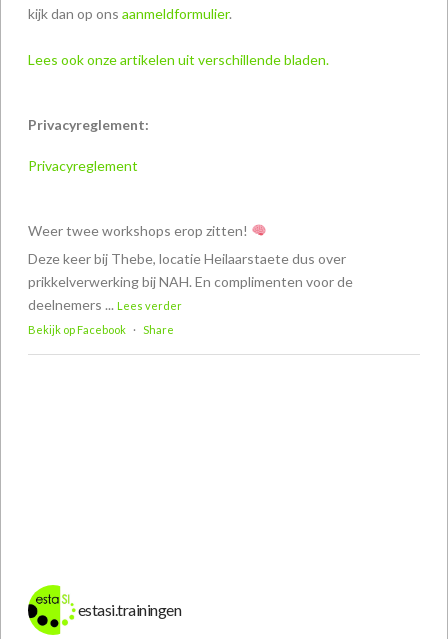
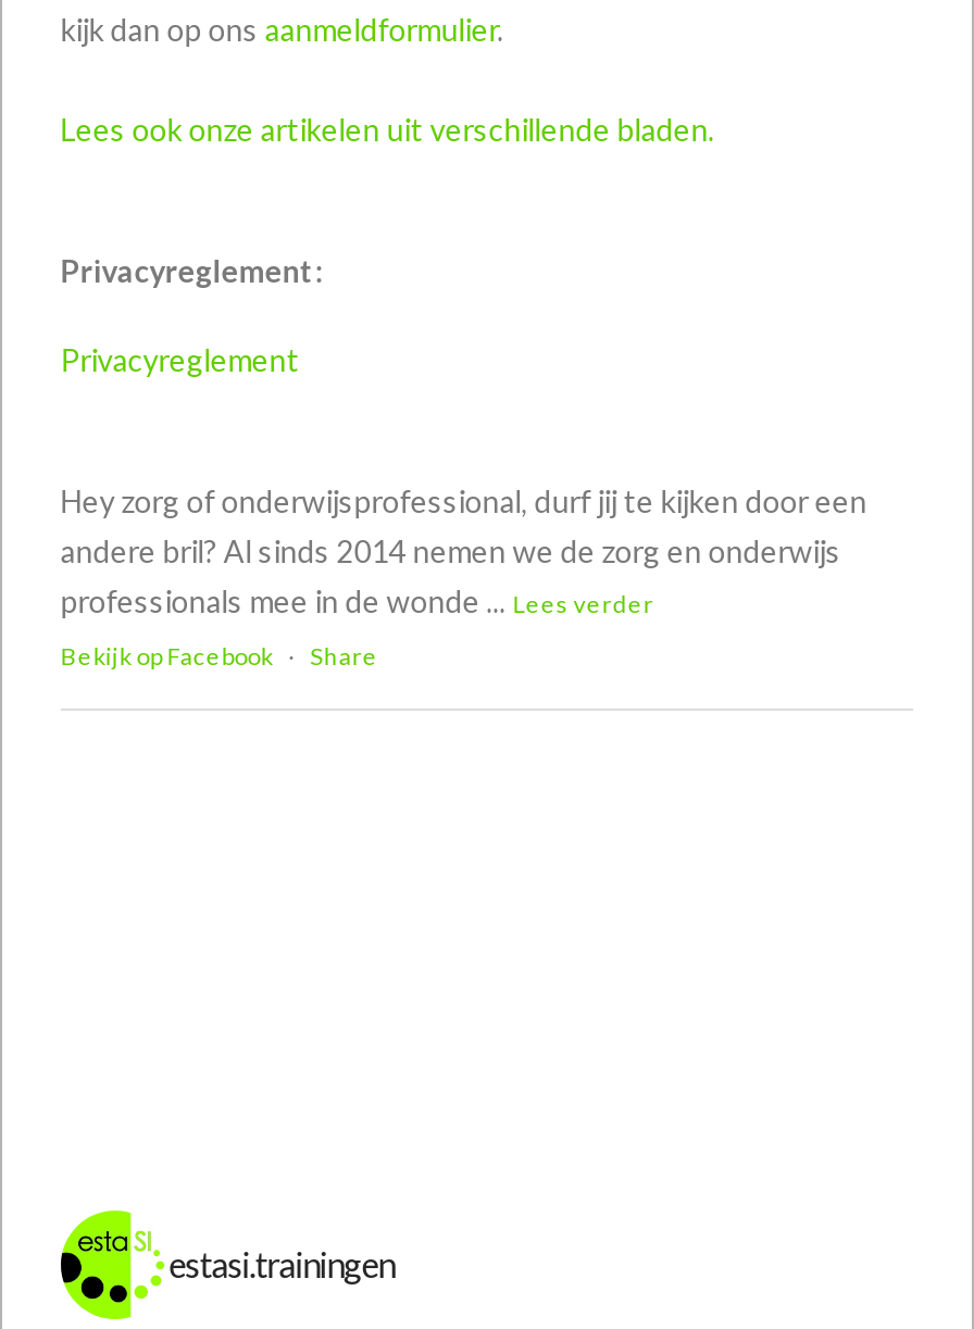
[28,222,353,313] Weer twee workshops erop zitten! | Deze keer bij Thebe, locatie Heilaarstaete dus over | prikkelverwerking bij NAH. En complimenten voor de | deelnemers... Lees verder -> [60,482,867,619] Hey zorg of onderwijsprofessional, durf jij te kijken door een | andere bril? Al sinds 2014 nemen we de zorg en onderwijs | professionals mee in de wonde ... Lees verder

